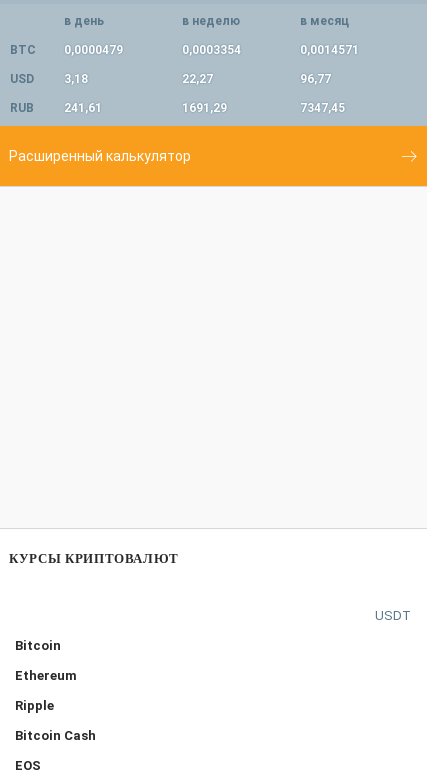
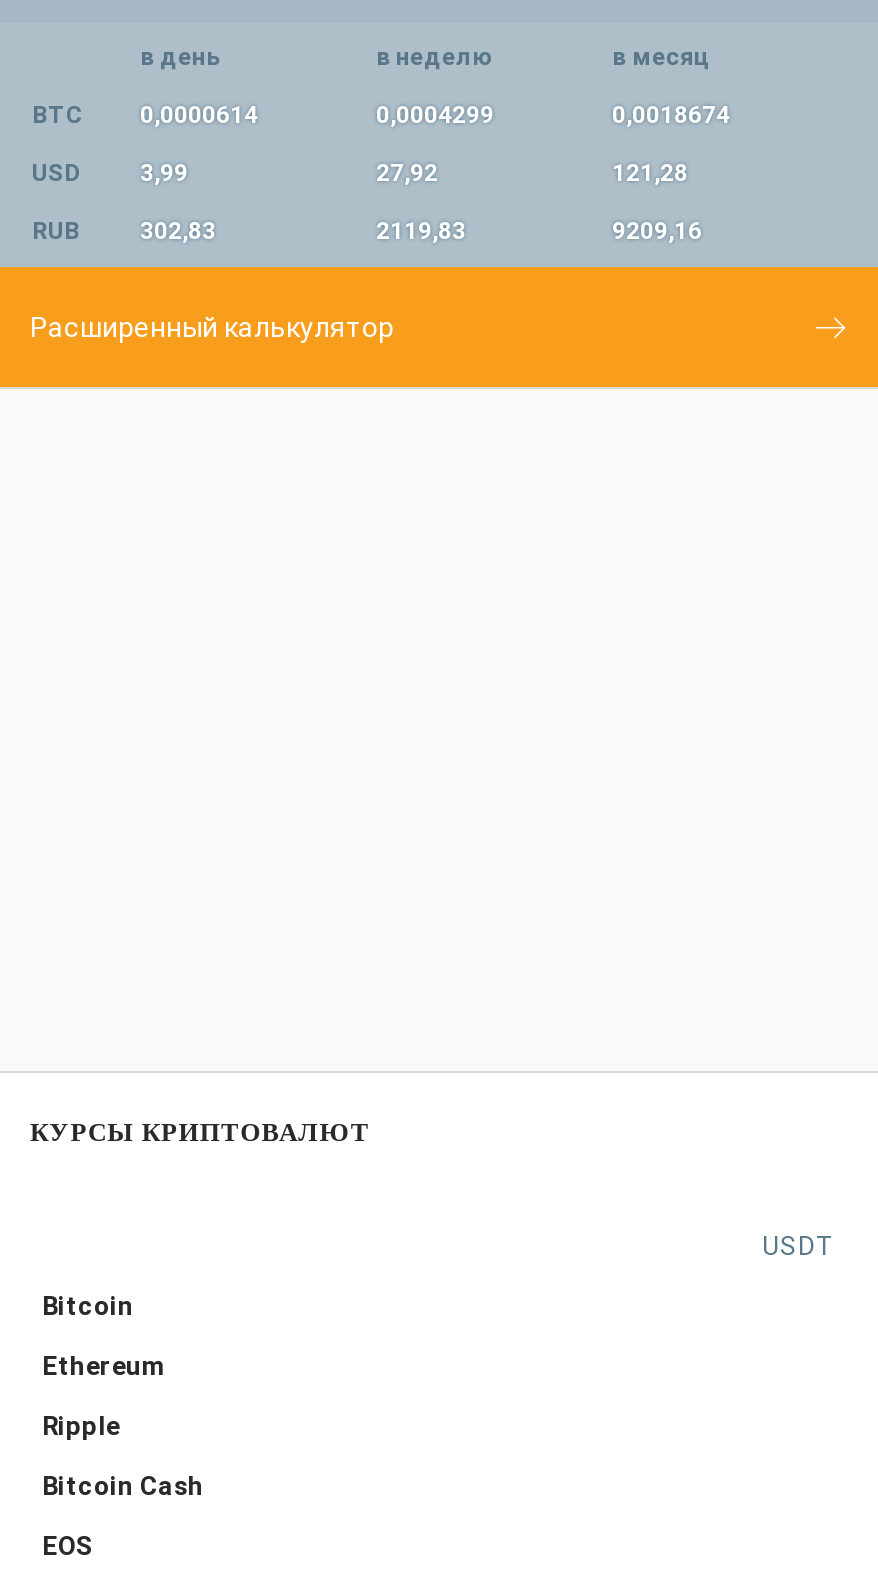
[10,43,123,57] BTC 0,0000479 -> [32,101,258,129] BTC 0,0000614
[182,43,241,57] 0,0003354 -> [376,101,494,129] 0,0004299
[300,43,359,57] 0,0014571 -> [612,101,730,129] 0,0018674
[64,72,88,86] 3,18 -> [140,159,188,187] 3,99
[182,72,213,86] 22,27 -> [376,159,438,187] 27,92
[300,72,331,86] 96,77 -> [612,159,688,187] 121,28
[64,101,102,115] 241,61 -> [140,217,216,245] 302,83
[182,101,227,115] 1691,29 -> [376,217,466,245] 2119,83
[300,101,345,115] 7347,45 -> [612,217,702,245] 9209,16

